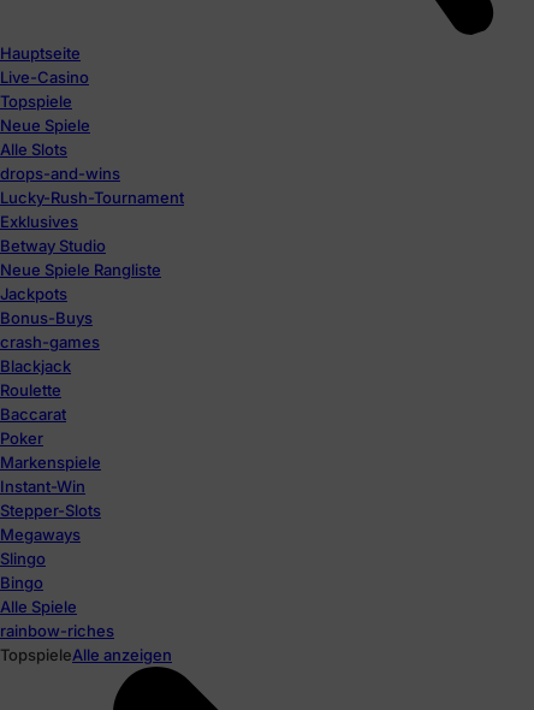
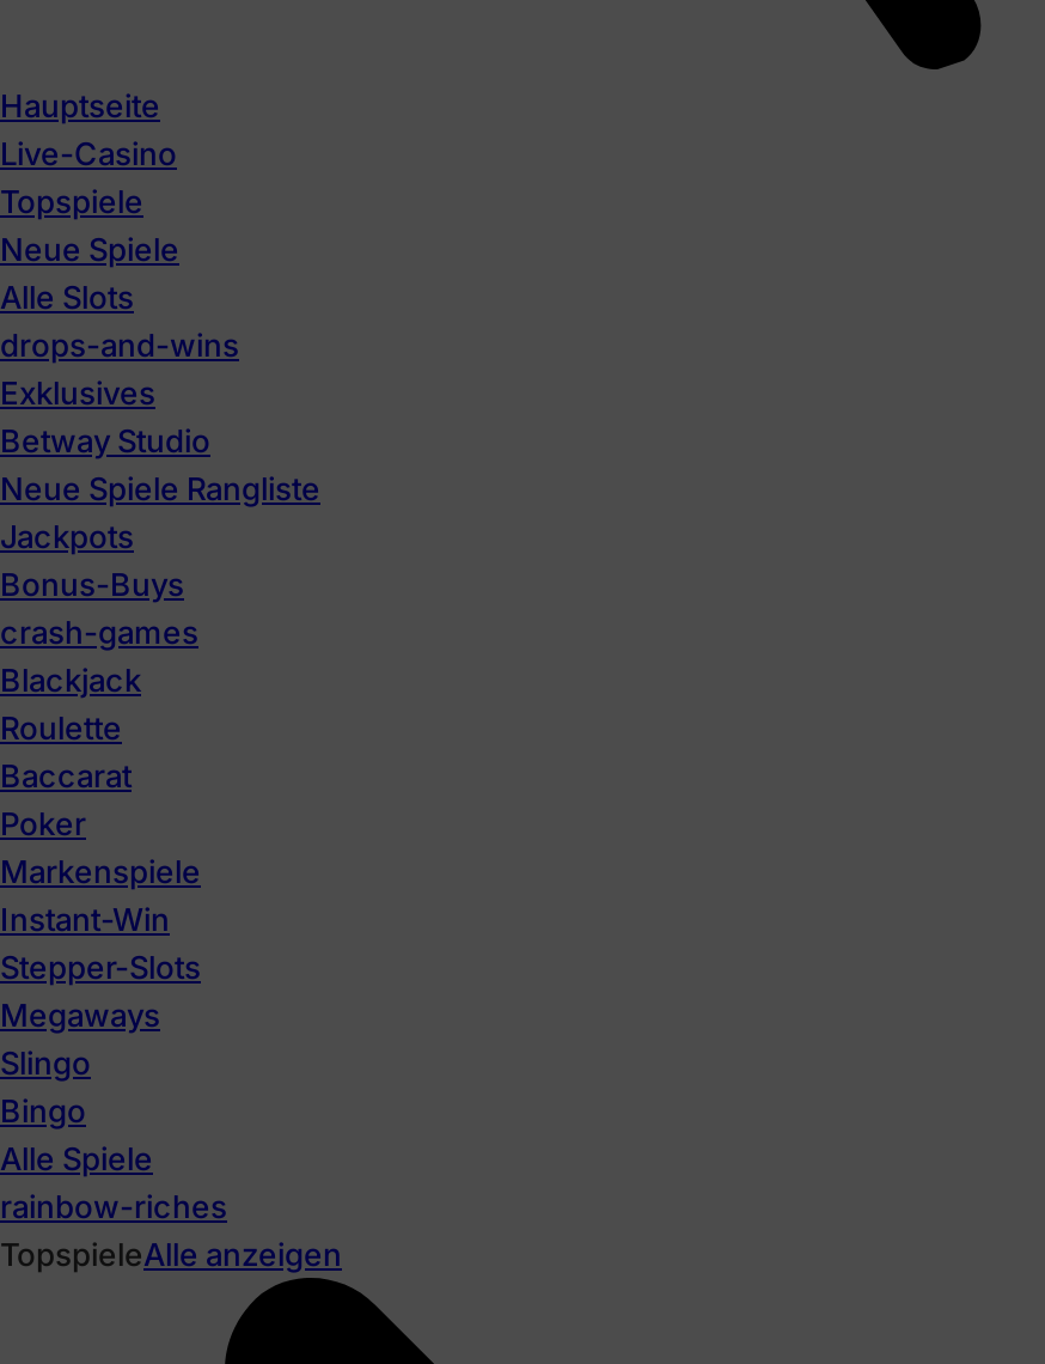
[0,188,184,207] Lucky-Rush-Tournament -> none

